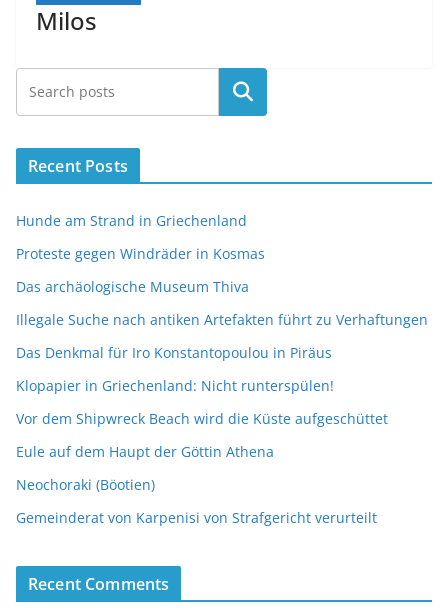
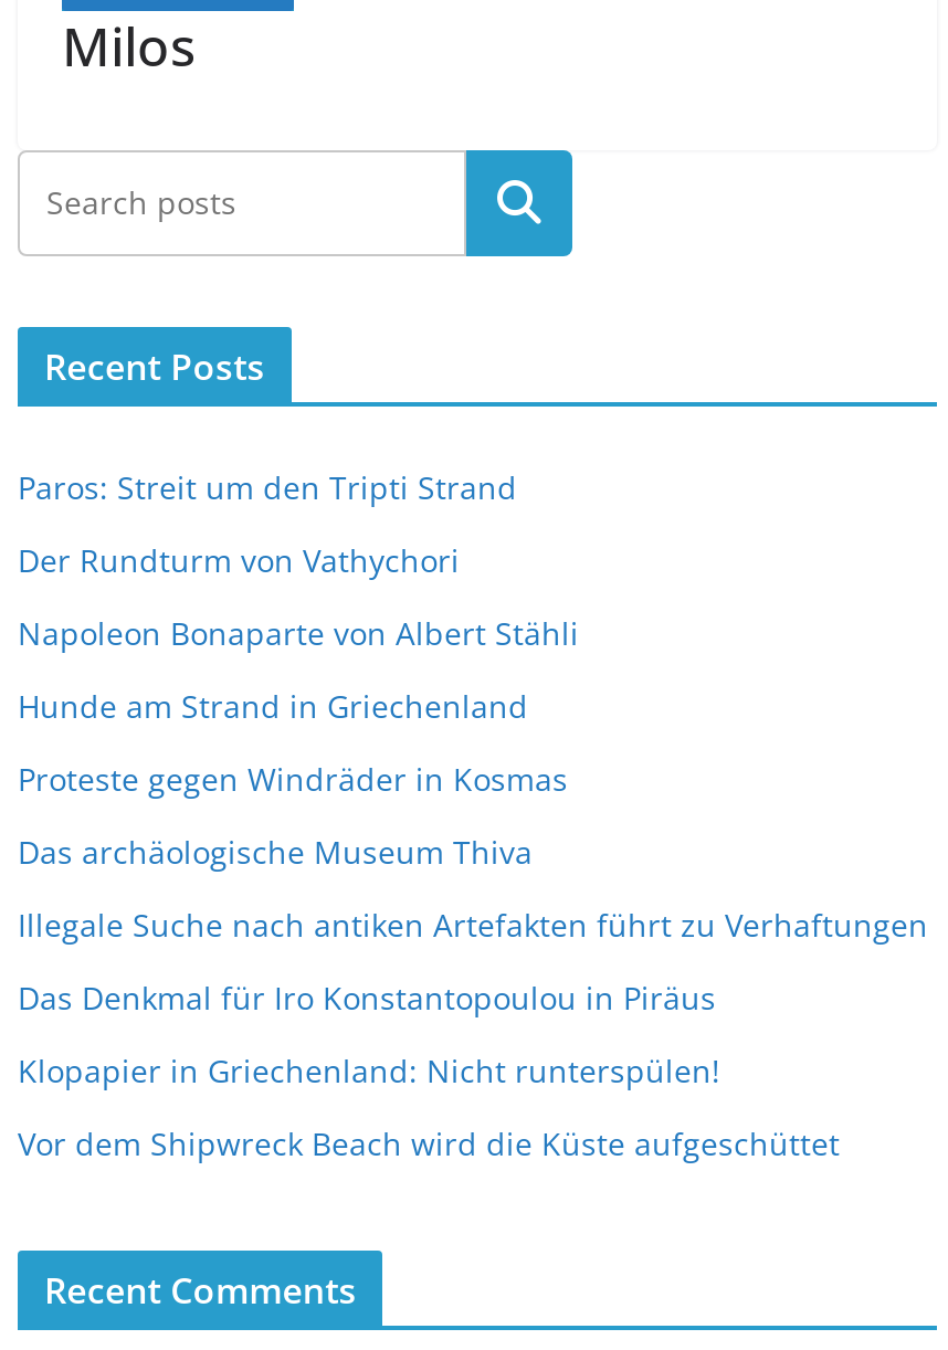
none -> [18,466,579,654] Paros: Streit um den Tripti Strand | Der Rundturm von Vathychori | Napoleon Bonaparte von Albert Stähli
moved [16,211,428,428] -> [18,685,928,1165]: Hunde am Strand in Griechenland | Proteste gegen Windräder in Kosmas | Das archäologische Museum Thiva | Illegale Suche nach antiken Artefakten führt zu Verhaftungen | Das Denkmal für Iro Konstantopoulou in Piräus | Klopapier in Griechenland: Nicht runterspülen! | Vor dem Shipwreck Beach wird die Küste aufgeschüttet
[16,442,377,527] Eule auf dem Haupt der Göttin Athena | Neochoraki (Böotien) | Gemeinderat von Karpenisi von Strafgericht verurteilt -> none

